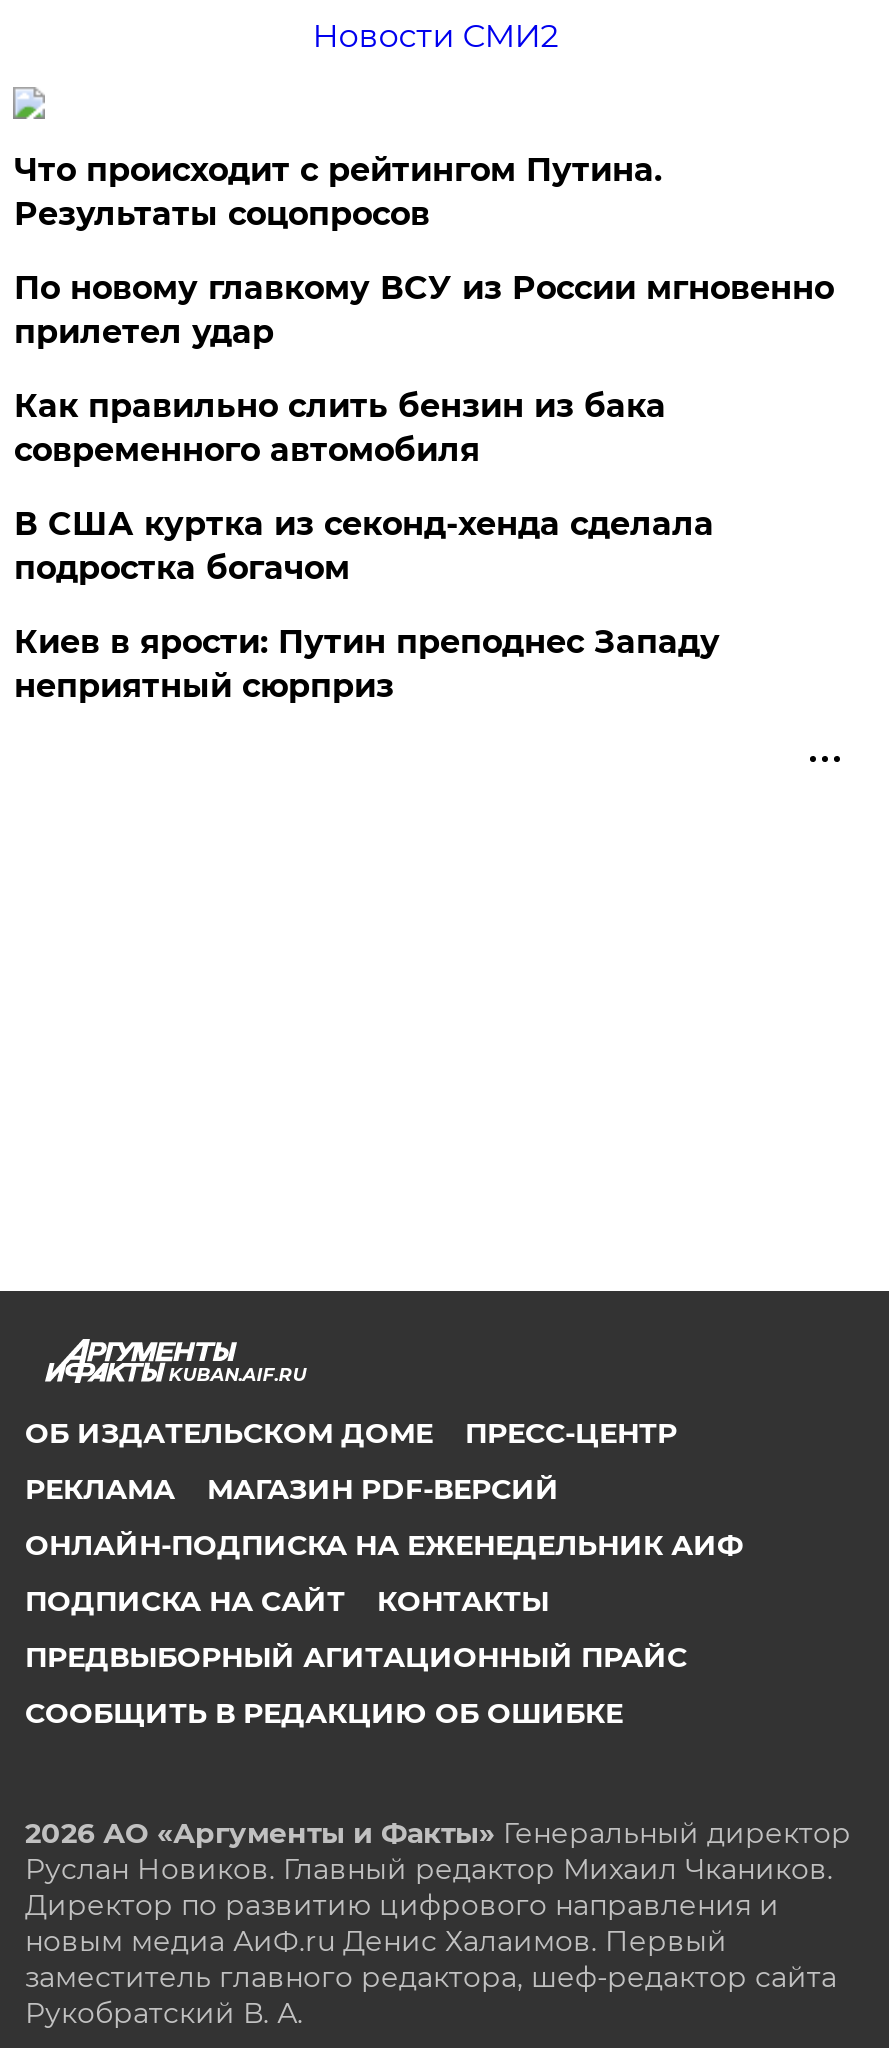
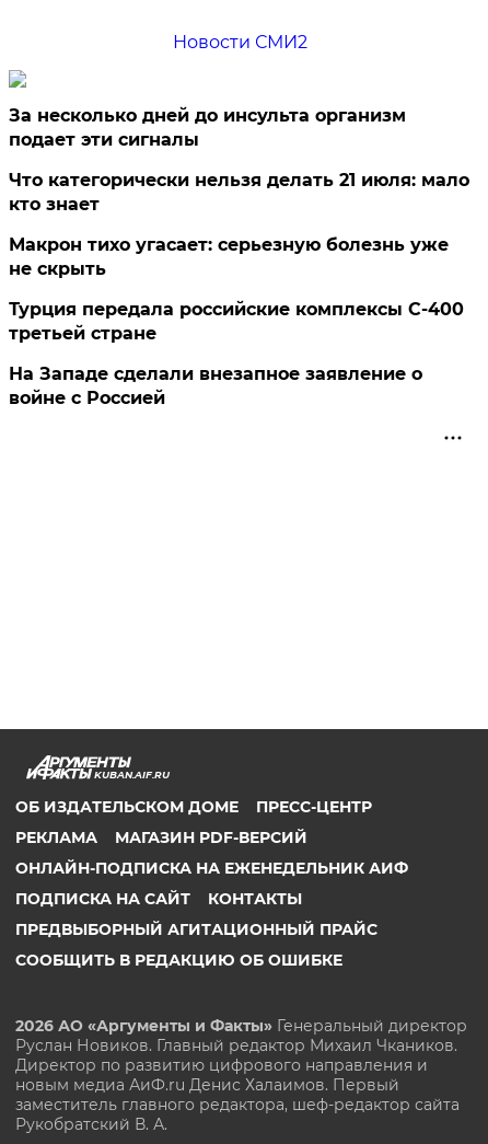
[14,151,662,233] Что происходит с рейтингом Путина. | Результаты соцопросов -> [9,105,406,150] За несколько дней до инсульта организм | подает эти сигналы
[14,269,834,351] По новому главкому ВСУ из России мгновенно | прилетел удар -> [9,170,470,215] Что категорически нельзя делать 21 июля: мало | кто знает
[14,387,666,469] Как правильно слить бензин из бака | современного автомобиля -> [9,234,449,279] Макрон тихо угасает: серьезную болезнь уже | не скрыть
[14,505,714,587] В США куртка из секонд-хенда сделала | подростка богачом -> [9,299,464,344] Турция передала российские комплексы С-400 | третьей стране
[14,623,720,705] Киев в ярости: Путин преподнес Западу | неприятный сюрприз -> [9,363,423,408] На Западе сделали внезапное заявление о | войне с Россией

